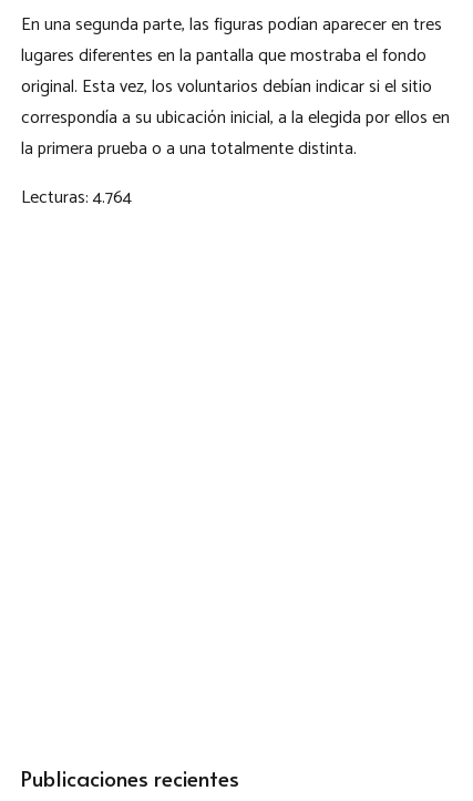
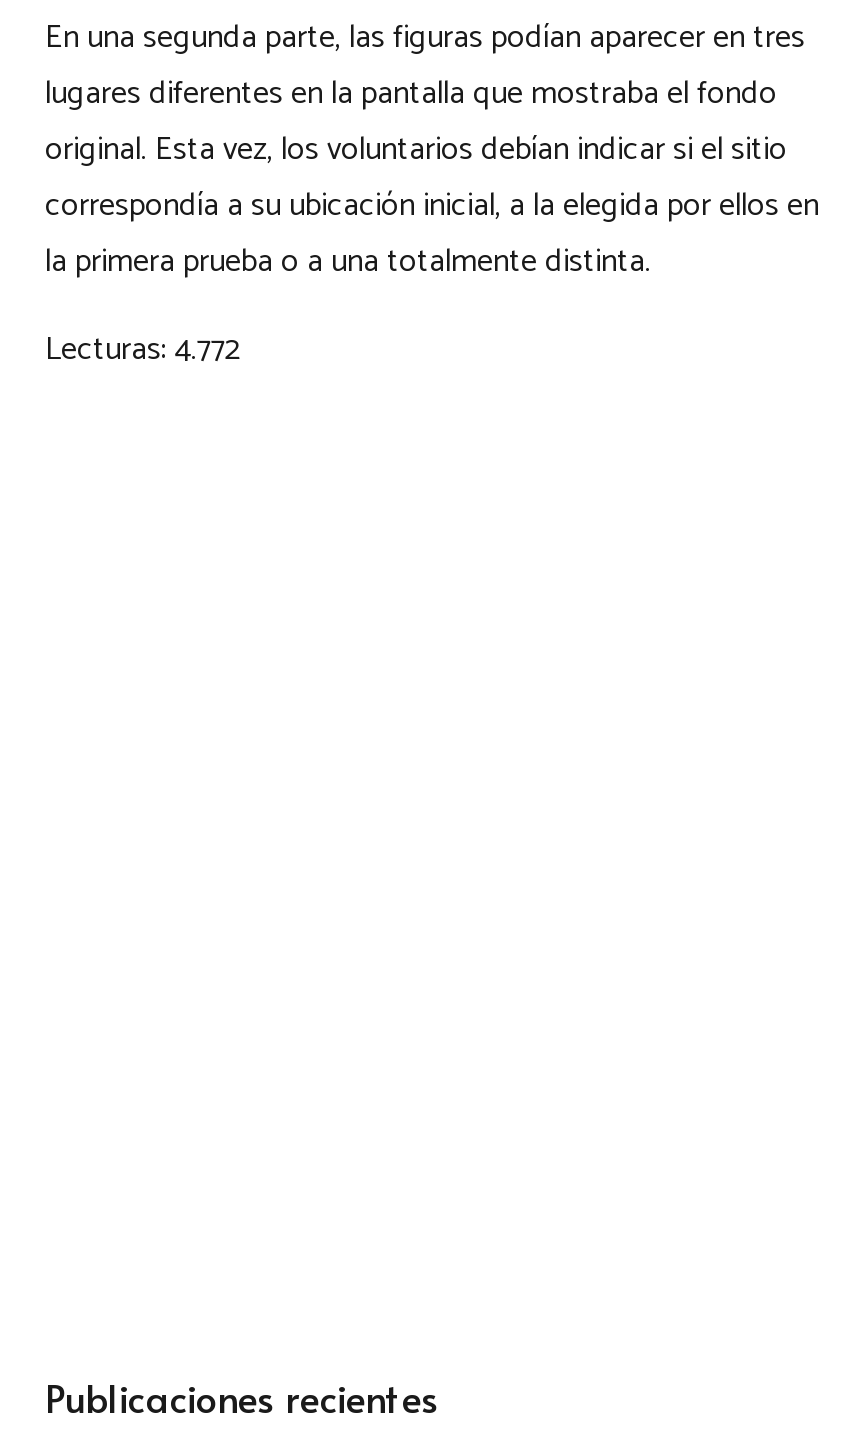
[21,183,132,212] Lecturas: 4.764 -> [45,323,241,377] Lecturas: 4.772

